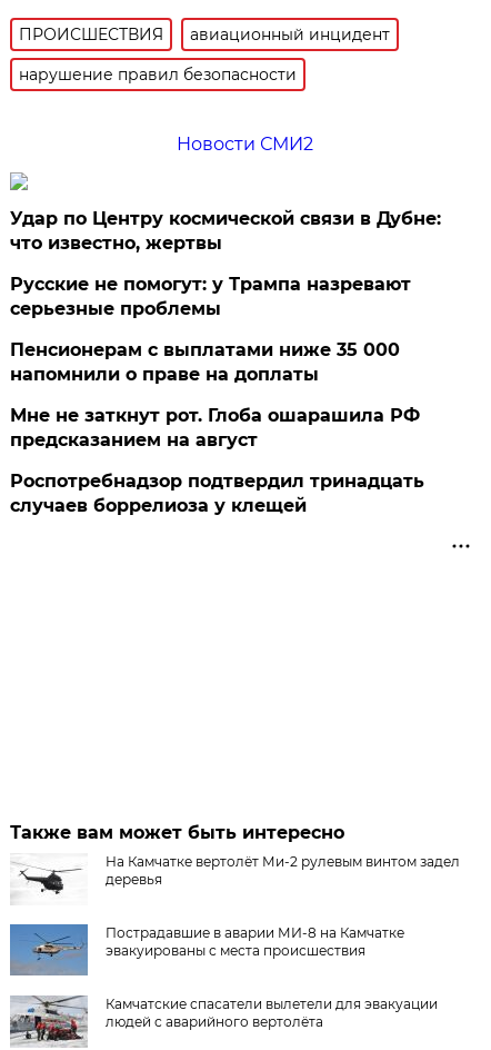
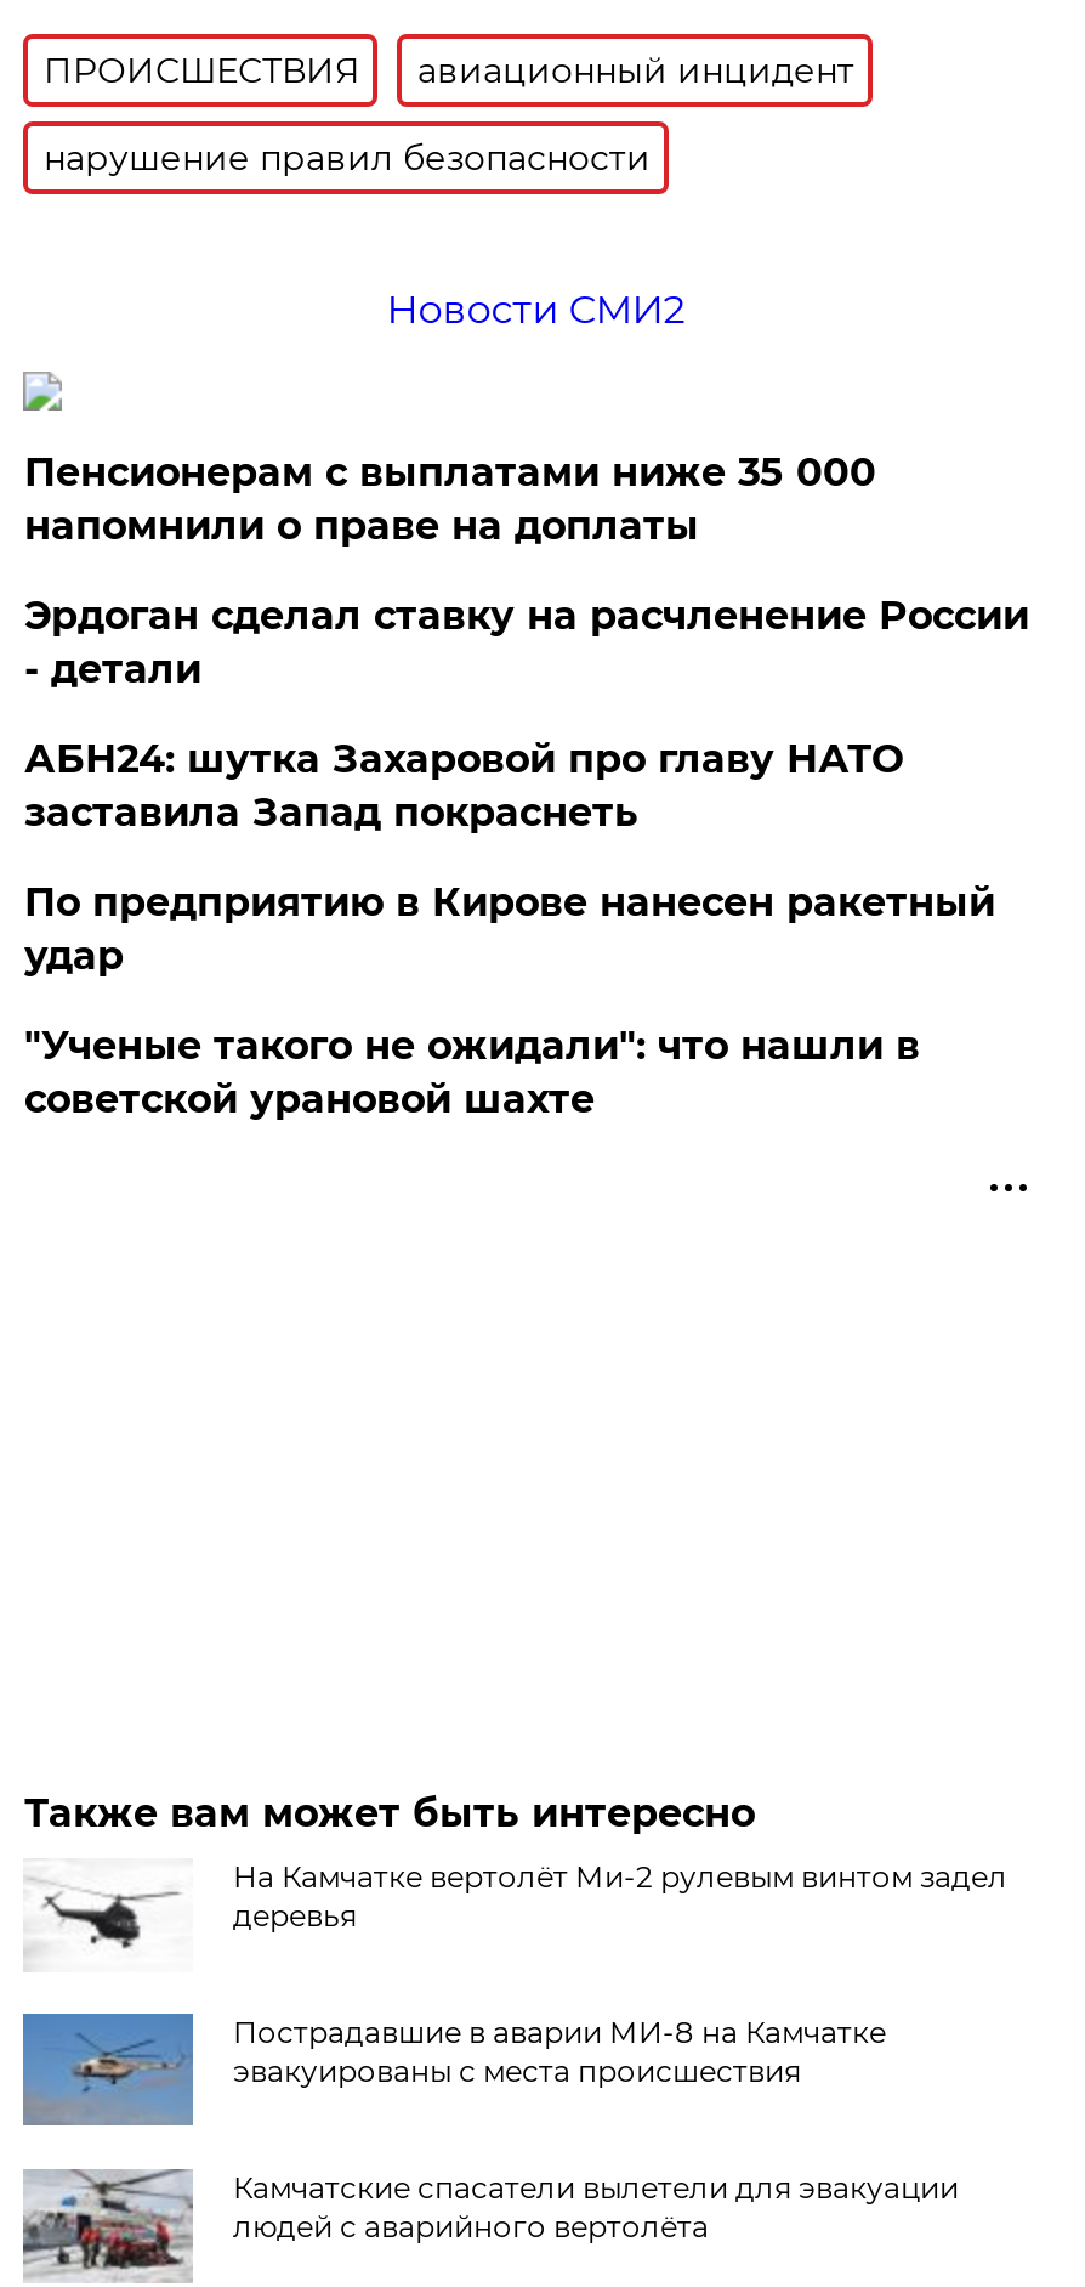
[10,208,441,319] Удар по Центру космической связи в Дубне: | что известно, жертвы | Русские не помогут: у Трампа назревают | серьезные проблемы -> none
moved [10,339,400,384] -> [24,448,876,548]: Пенсионерам с выплатами ниже 35 000 | напомнили о праве на доплаты
[10,404,425,516] Мне не заткнут рот. Глоба ошарашила РФ | предсказанием на август | Роспотребнадзор подтвердил тринадцать | случаев боррелиоза у клещей -> [24,592,1029,1121] Эрдоган сделал ставку на расчленение России | - детали | АБН24: шутка Захаровой про главу НАТО | заставила Запад покраснеть | По предприятию в Кирове нанесен ракетный | удар | "Ученые такого не ожидали": что нашли в | советской урановой шахте

